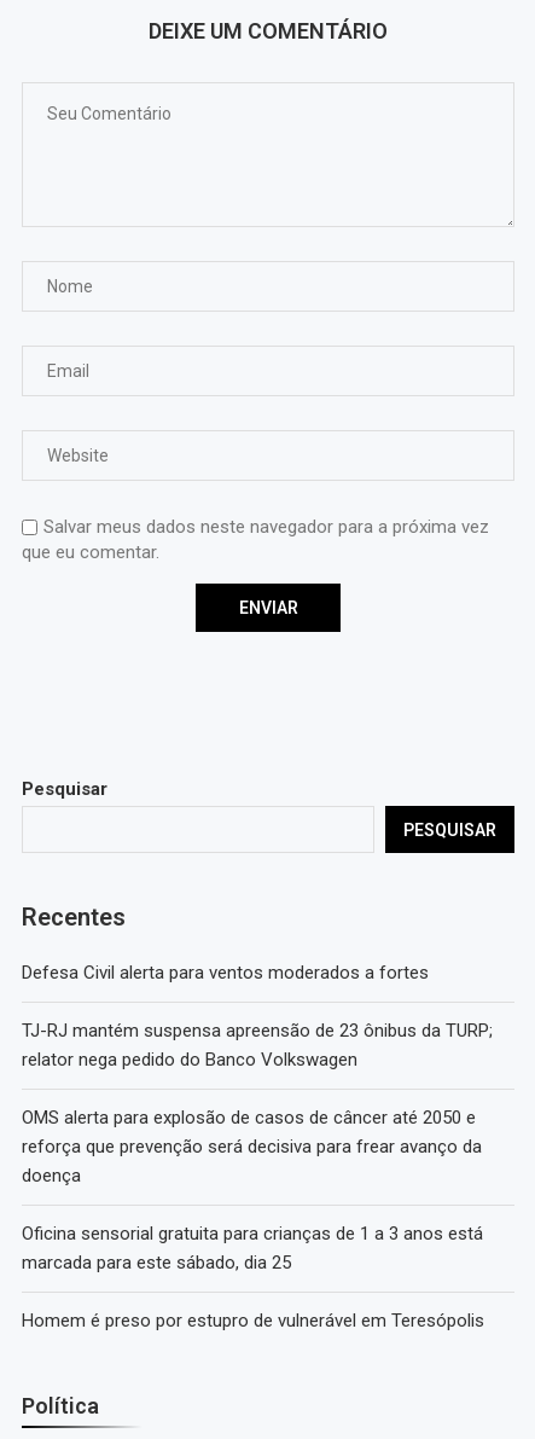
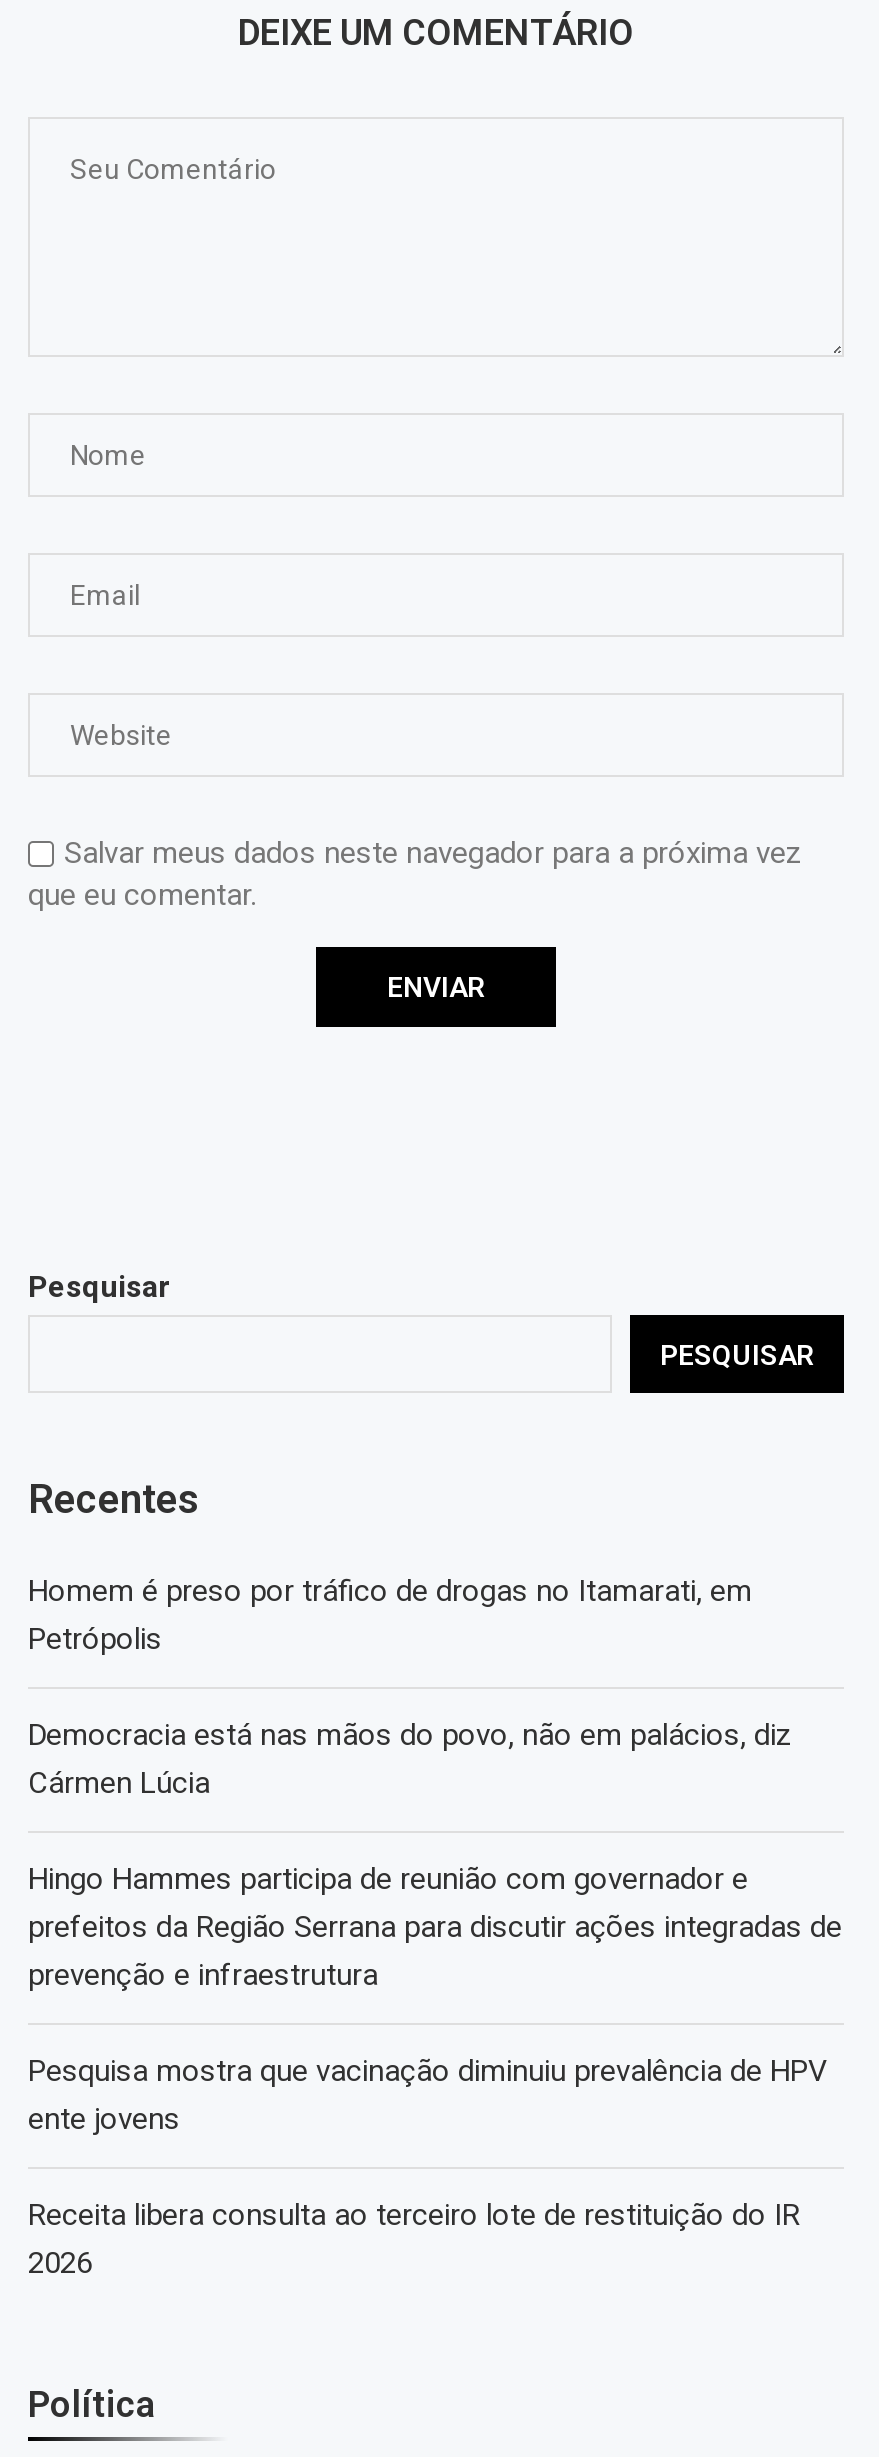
[22,962,429,983] Defesa Civil alerta para ventos moderados a fortes -> [28,1573,752,1657] Homem é preso por tráfico de drogas no Itamarati, em | Petrópolis
[22,1020,493,1070] TJ-RJ mantém suspensa apreensão de 23 ônibus da TURP; | relator nega pedido do Banco Volkswagen -> [28,1717,792,1801] Democracia está nas mãos do povo, não em palácios, diz | Cármen Lúcia
[22,1107,482,1186] OMS alerta para explosão de casos de câncer até 2050 e | reforça que prevenção será decisiva para frear avanço da | doença -> [28,1861,842,1993] Hingo Hammes participa de reunião com governador e | prefeitos da Região Serrana para discutir ações integradas de | prevenção e infraestrutura
[22,1223,483,1273] Oficina sensorial gratuita para crianças de 1 a 3 anos está | marcada para este sábado, dia 25 -> [28,2053,828,2137] Pesquisa mostra que vacinação diminuiu prevalência de HPV | ente jovens
[22,1310,484,1331] Homem é preso por estupro de vulnerável em Teresópolis -> [28,2197,800,2281] Receita libera consulta ao terceiro lote de restituição do IR | 2026

